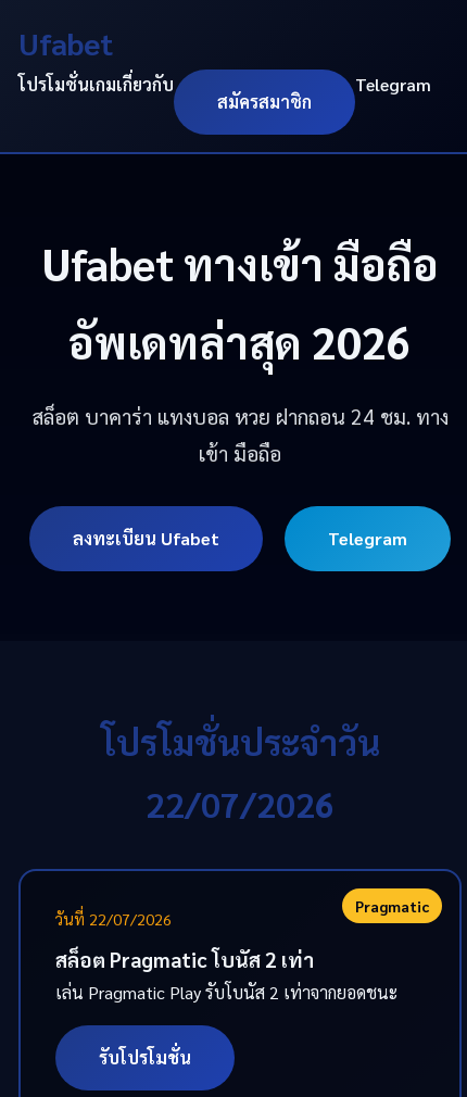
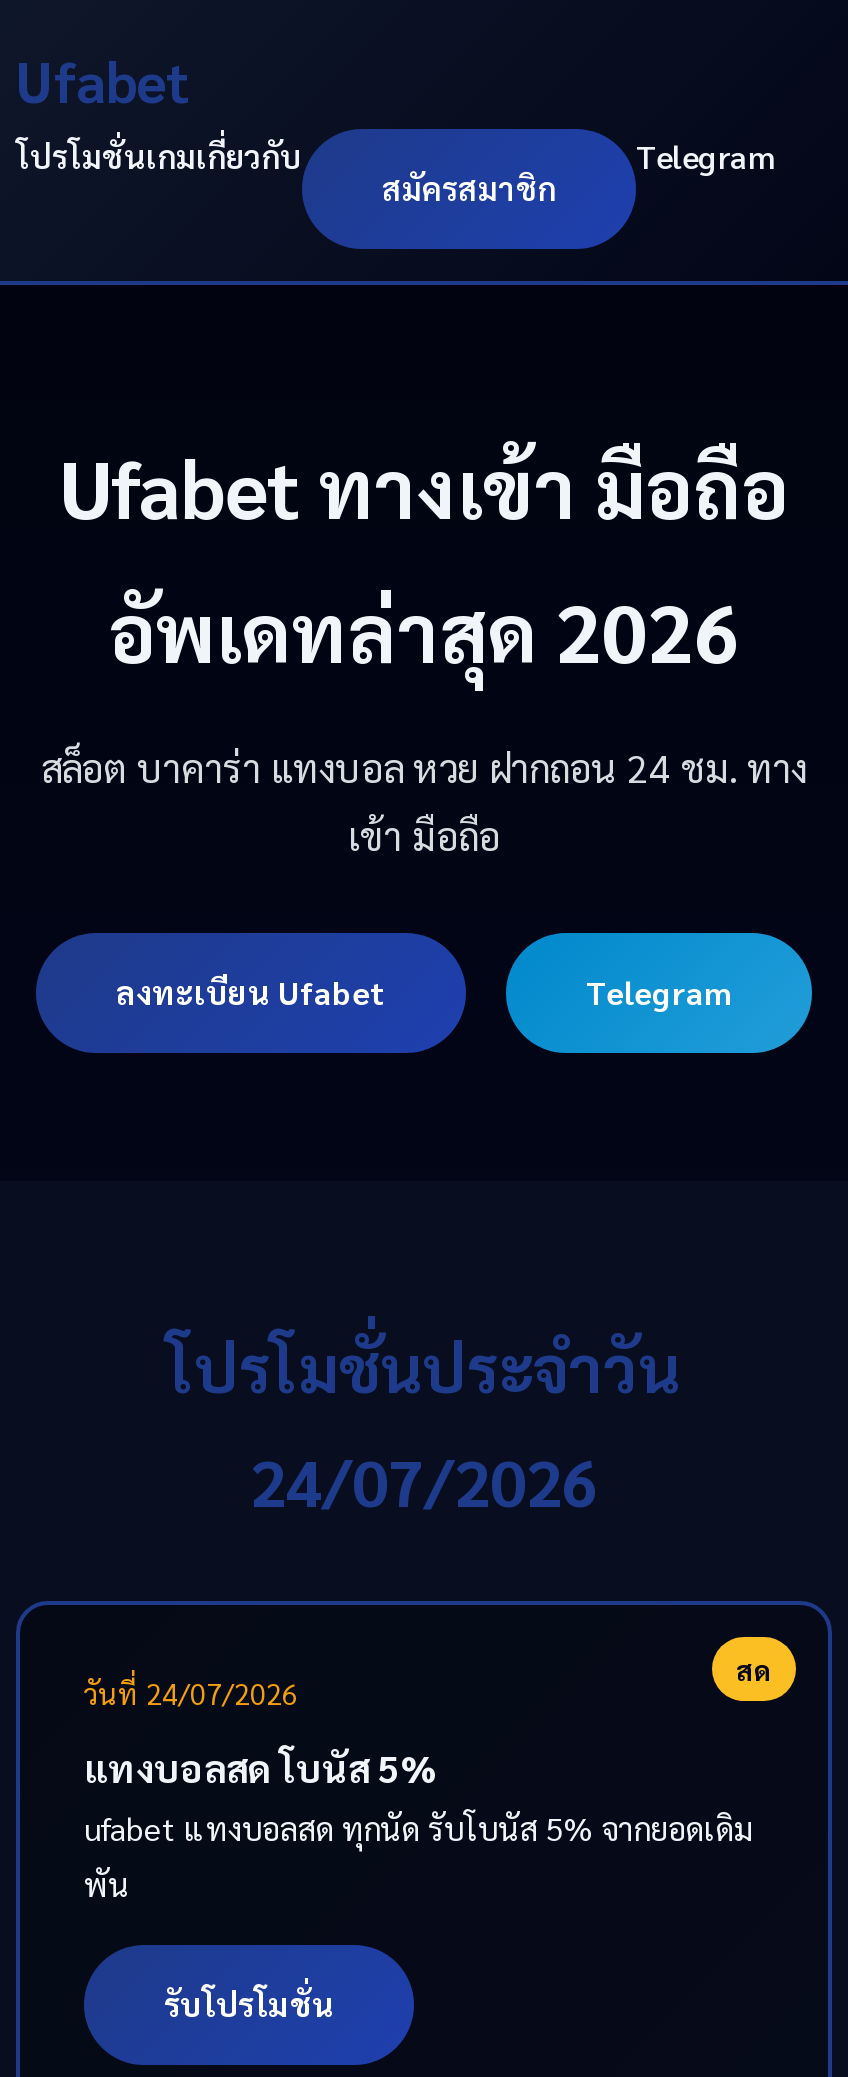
[146,781,335,825] 22/07/2026 -> [250,1439,598,1521] 24/07/2026
[55,896,429,929] Pragmatic | วันที่ 22/07/2026 -> [84,1651,772,1711] สด | วันที่ 24/07/2026
[55,946,397,1004] สล็อต Pragmatic โบนัส 2 เท่า | เล่น Pragmatic Play รับโบนัส 2 เท่าจากยอดชนะ -> [84,1743,754,1905] แทงบอลสด โบนัส 5% | ufabet แทงบอลสด ทุกนัด รับโบนัส 5% จากยอดเดิม | พัน

